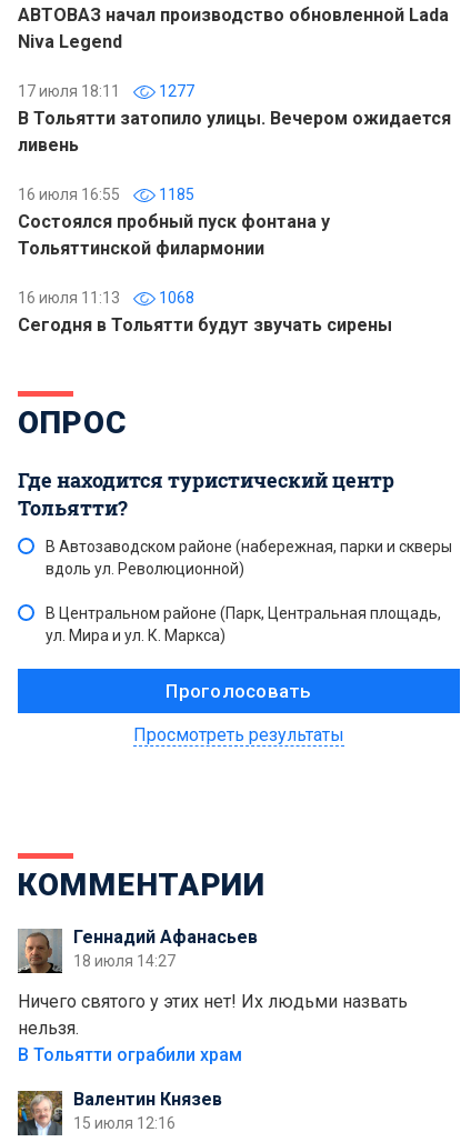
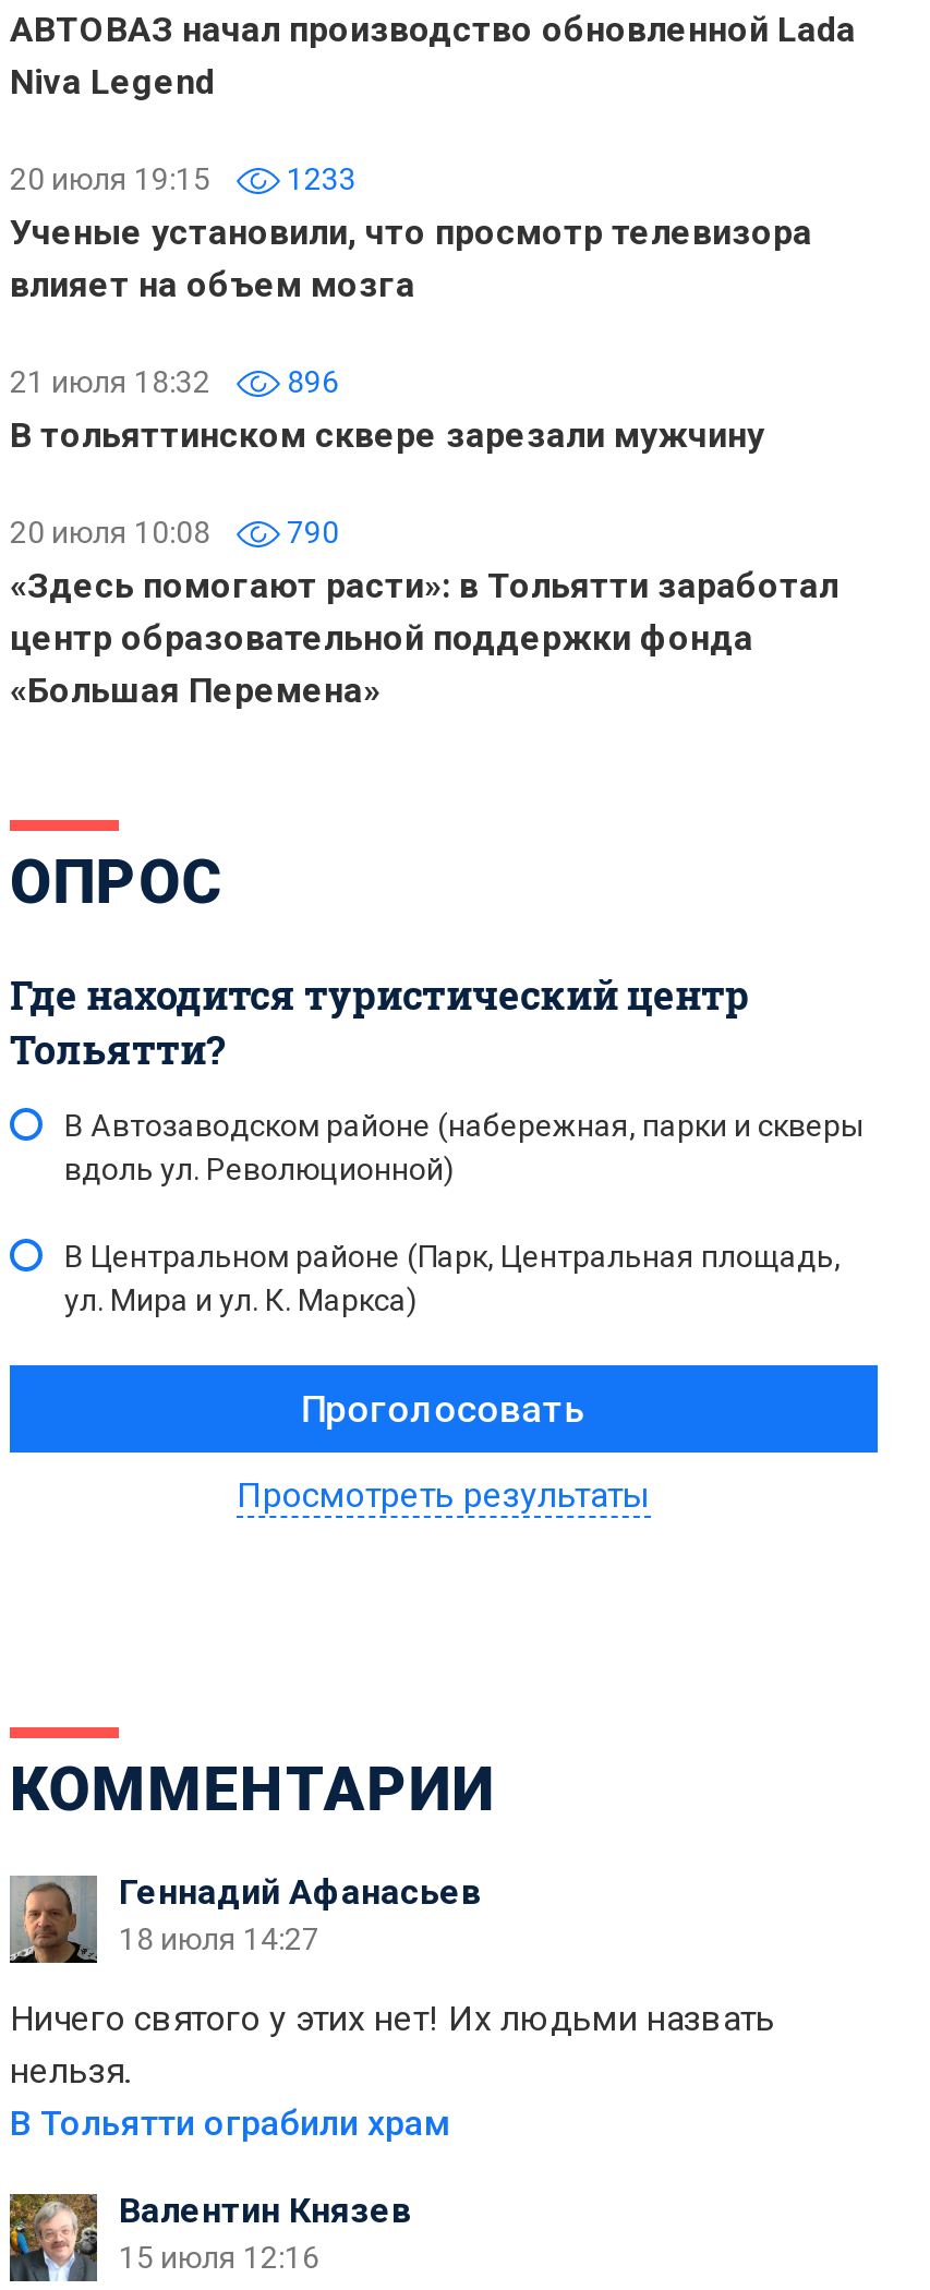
[18,82,451,156] 17 июля 18:11 | 1277 | В Тольятти затопило улицы. Вечером ожидается | ливень -> [10,161,812,305] 20 июля 19:15 | 1233 | Ученые установили, что просмотр телевизора | влияет на объем мозга
[18,186,330,259] 16 июля 16:55 | 1185 | Состоялся пробный пуск фонтана у | Тольяттинской филармонии -> [10,364,764,456] 21 июля 18:32 | 896 | В тольяттинском сквере зарезали мужчину
[18,289,392,335] 16 июля 11:13 | 1068 | Сегодня в Тольятти будут звучать сирены -> [10,515,838,711] 20 июля 10:08 | 790 | «Здесь помогают расти»: в Тольятти заработал | центр образовательной поддержки фонда | «Большая Перемена»

